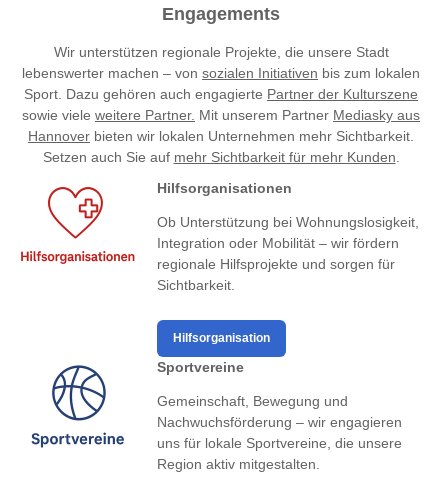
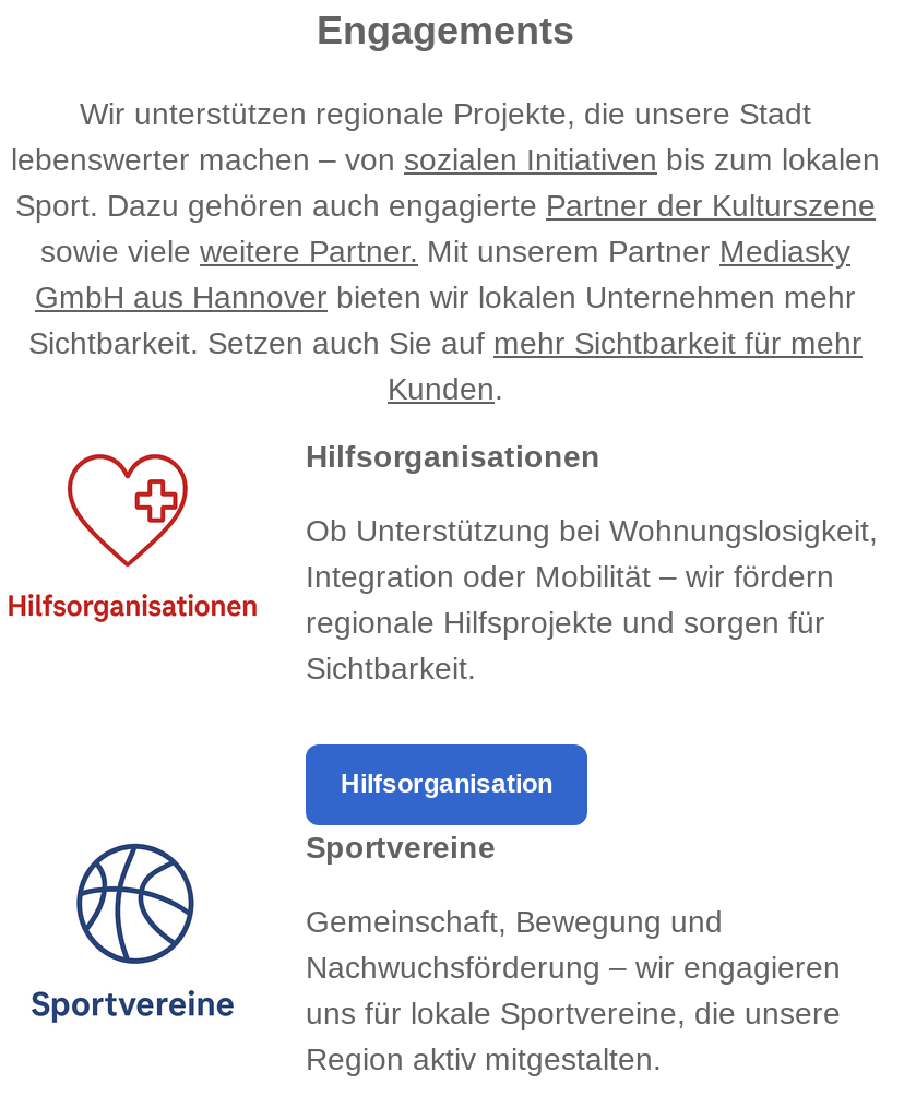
[22,107,420,165] sowie viele weitere Partner. Mit unserem Partner Mediasky aus | Hannover bieten wir lokalen Unternehmen mehr Sichtbarkeit. | Setzen auch Sie auf mehr Sichtbarkeit für mehr Kunden. -> [28,234,863,406] sowie viele weitere Partner. Mit unserem Partner Mediasky | GmbH aus Hannover bieten wir lokalen Unternehmen mehr | Sichtbarkeit. Setzen auch Sie auf mehr Sichtbarkeit für mehr | Kunden.

